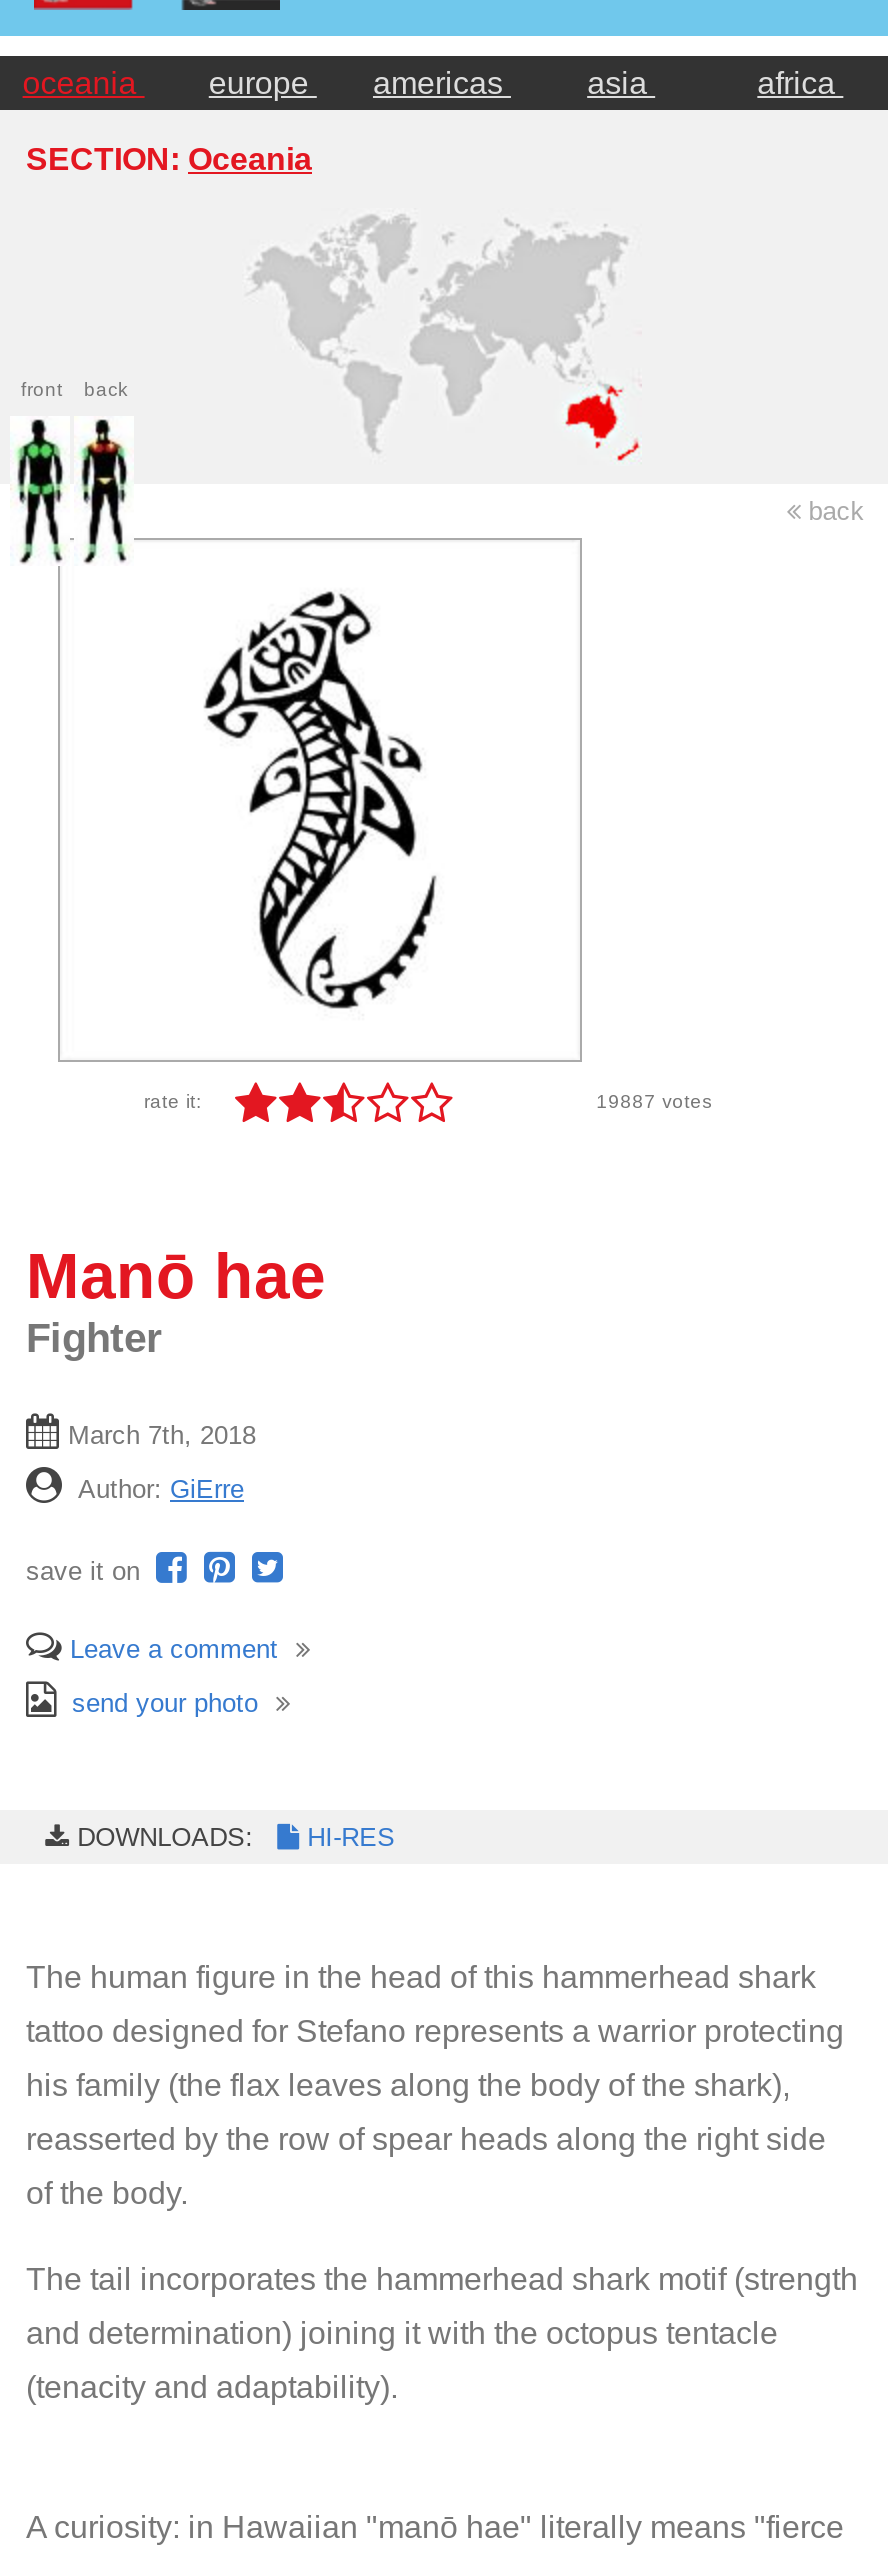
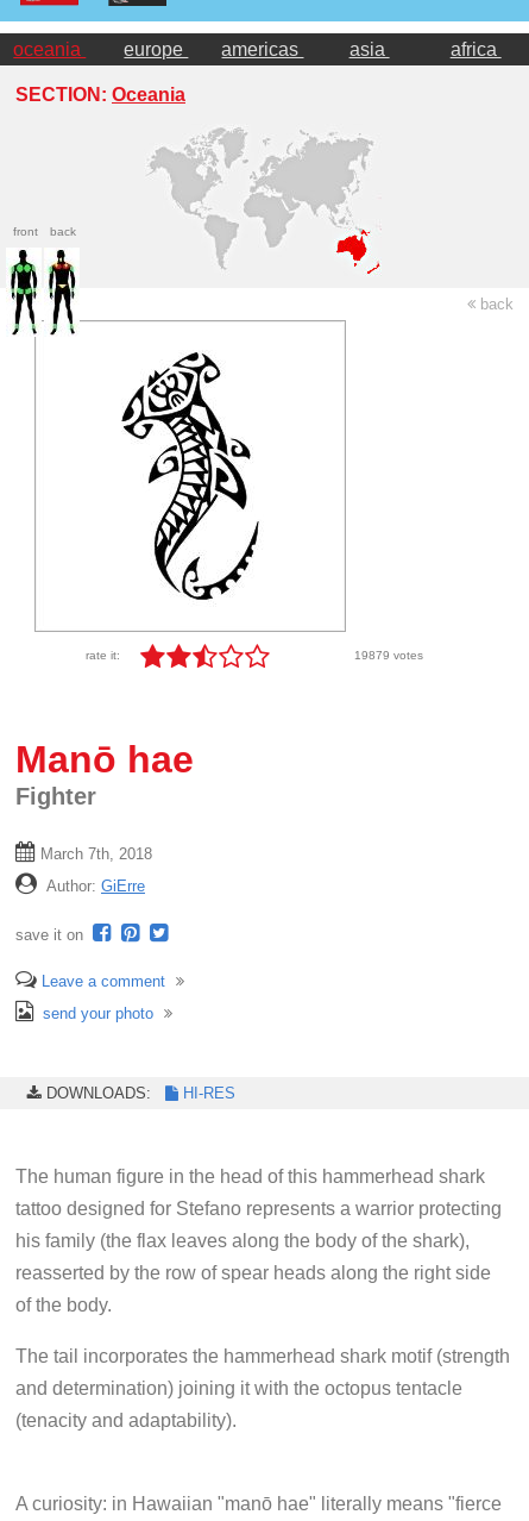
[596,1090,712,1112] 19887 votes -> [354,648,423,661] 19879 votes

